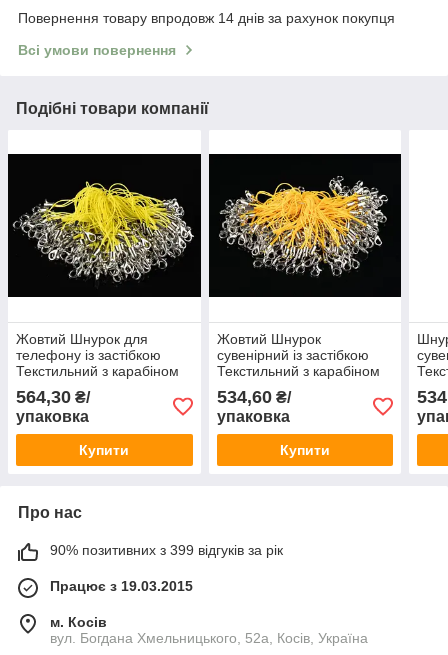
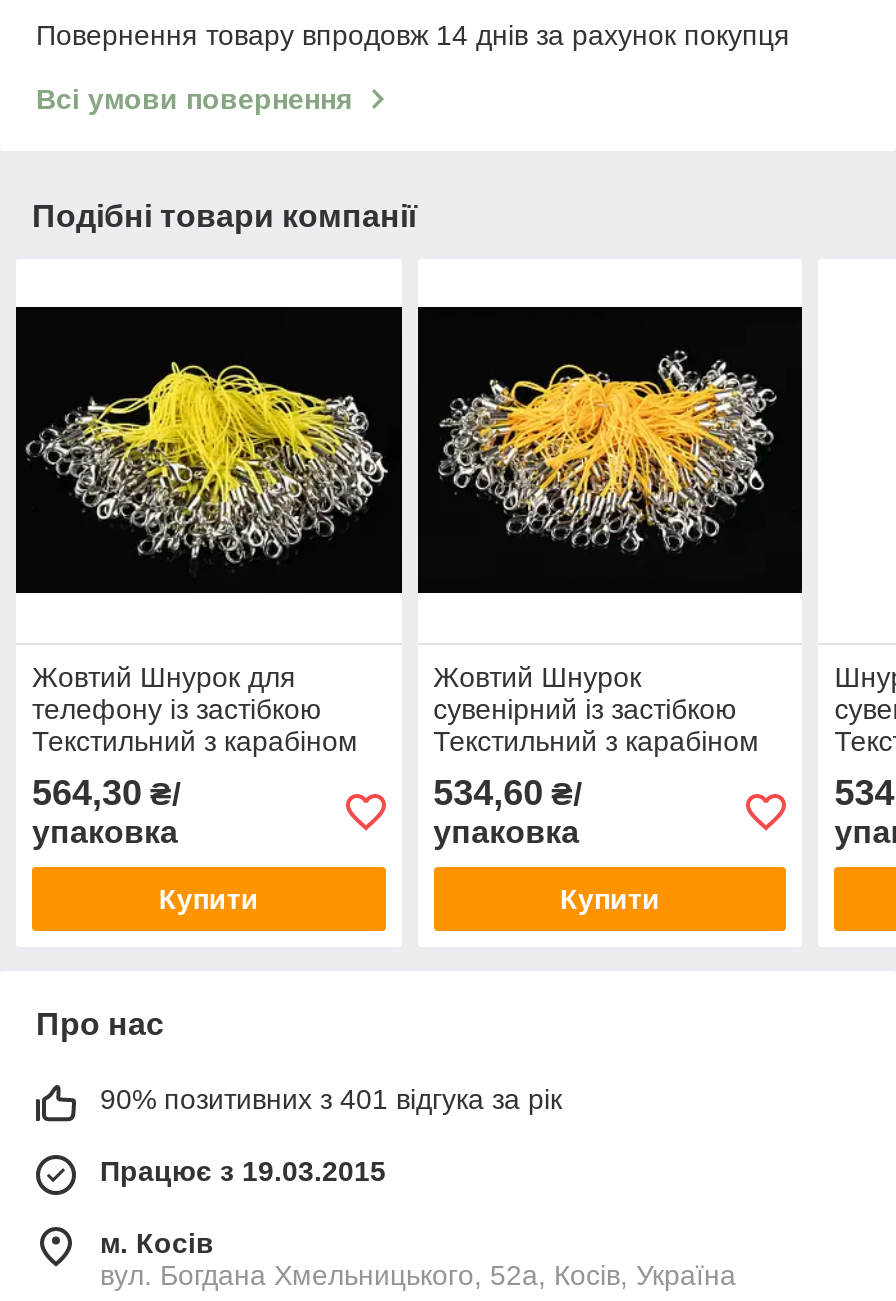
[50,542,283,558] 90% позитивних з 399 відгуків за рік -> [100,1083,562,1115] 90% позитивних з 401 відгука за рік

